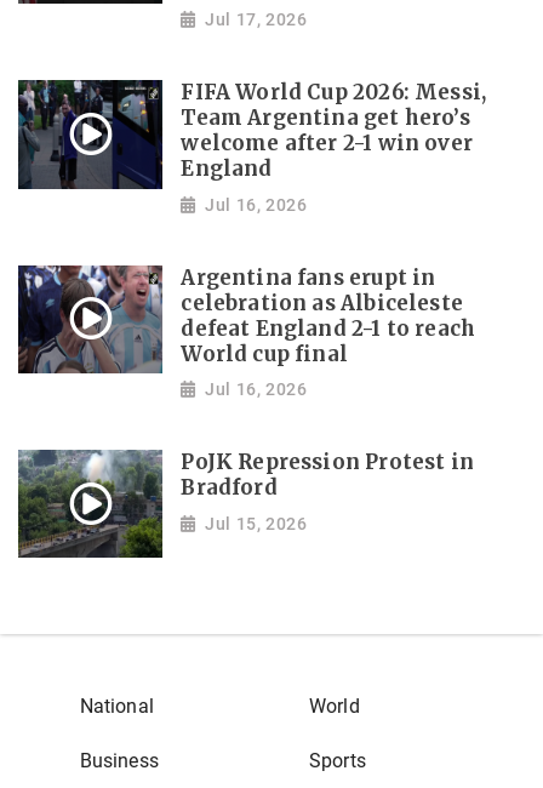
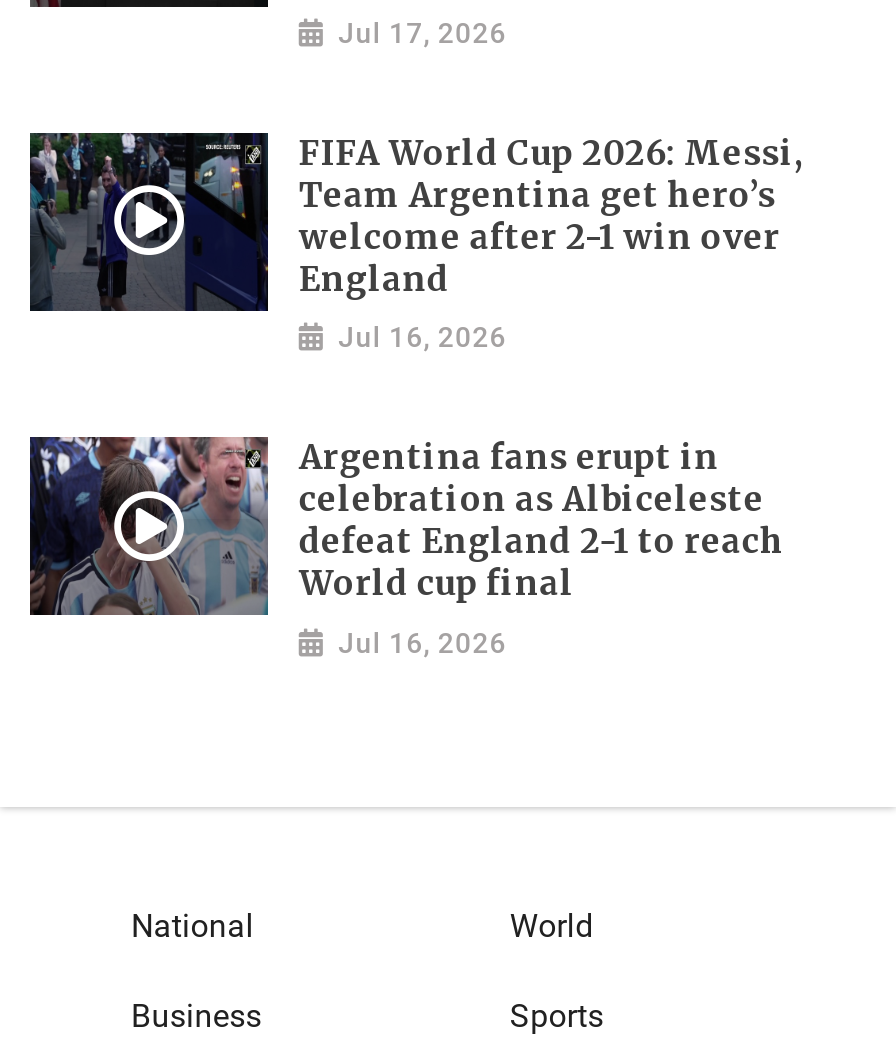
[17,449,474,559] [image] | PoJK Repression Protest in | Bradford | Jul 15, 2026 -> none

